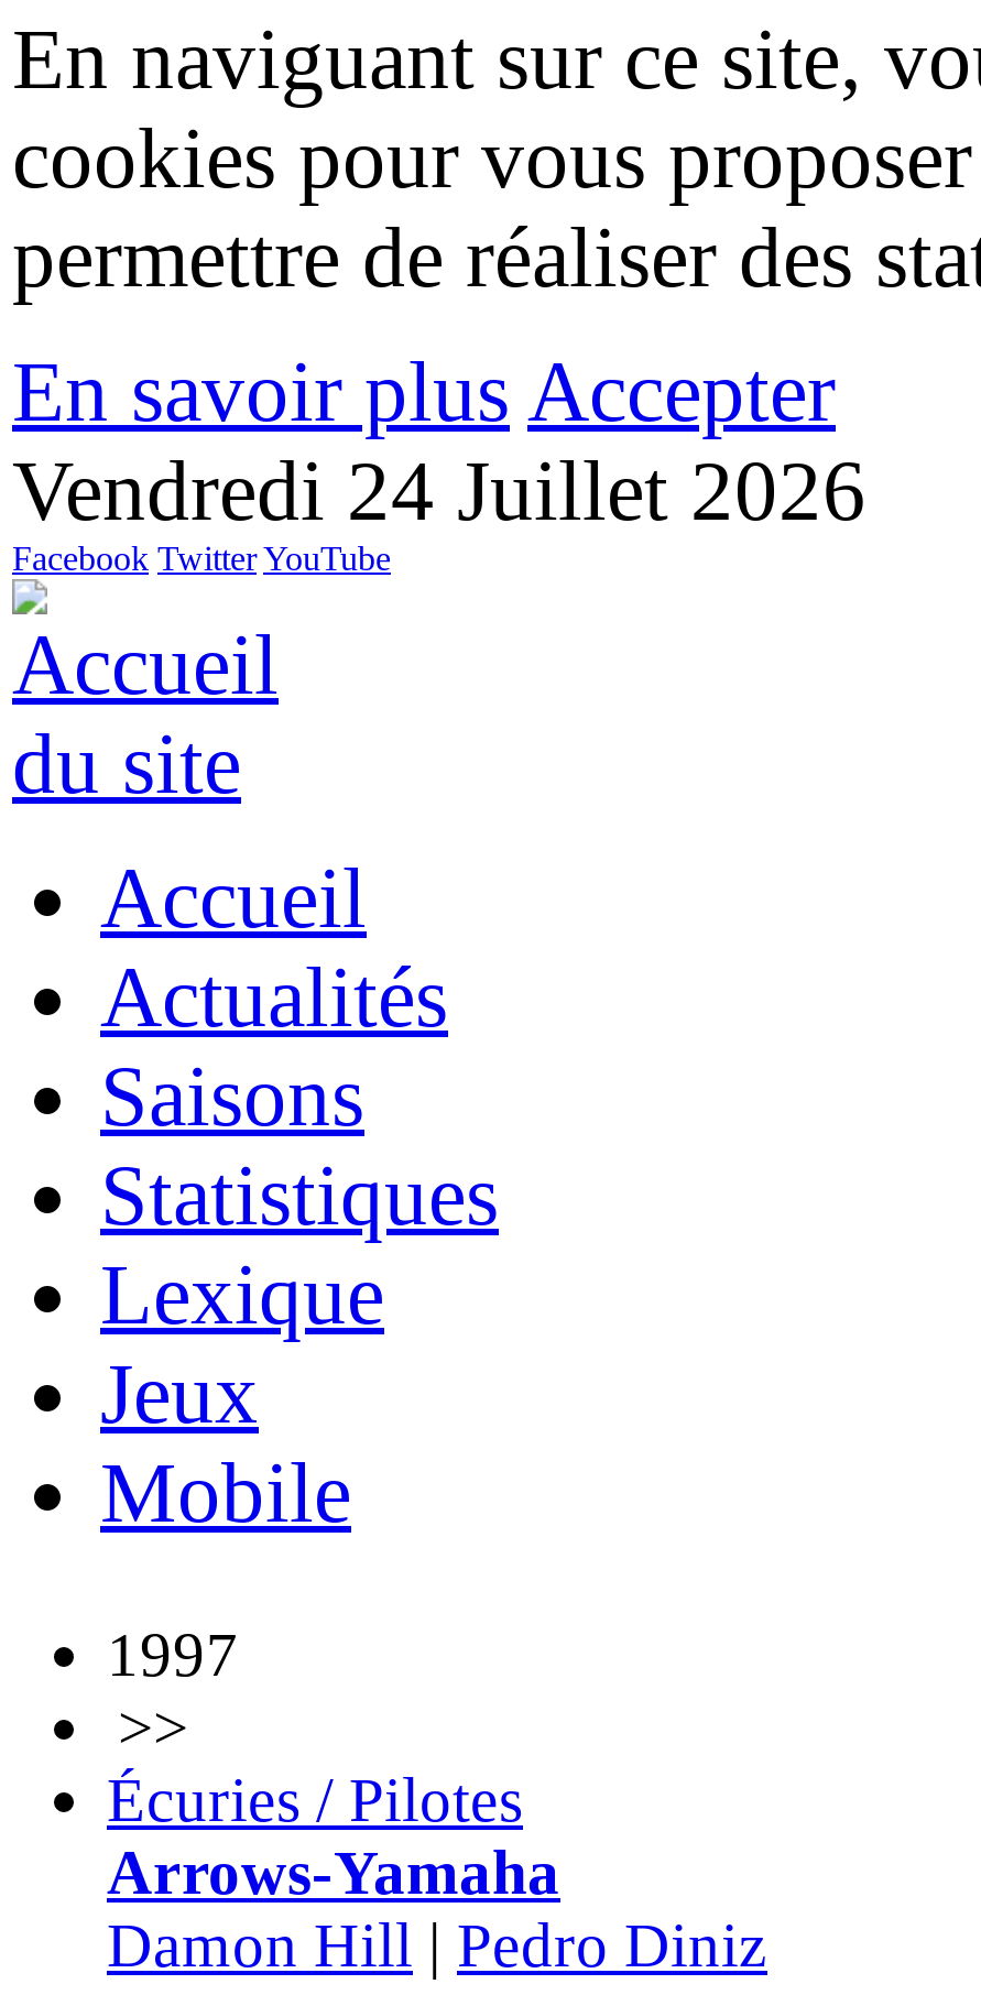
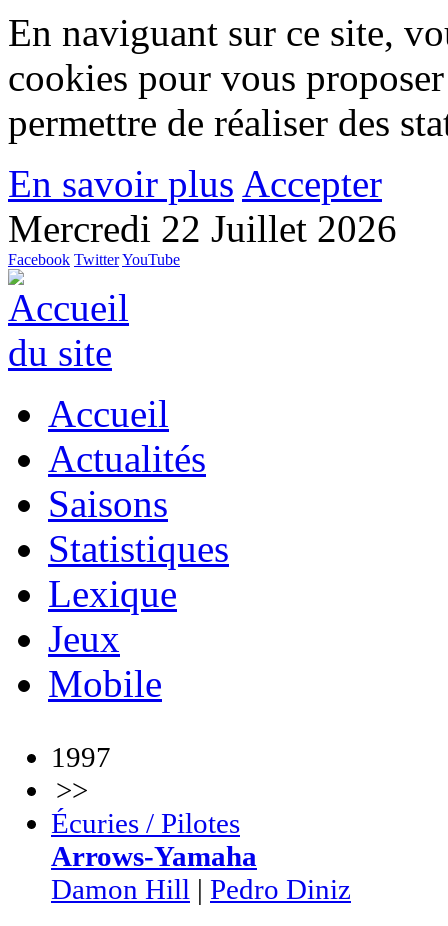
[12,443,866,537] Vendredi 24 Juillet 2026 -> [8,207,397,250] Mercredi 22 Juillet 2026

